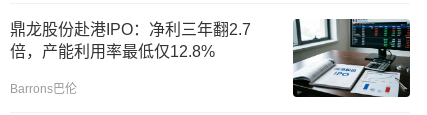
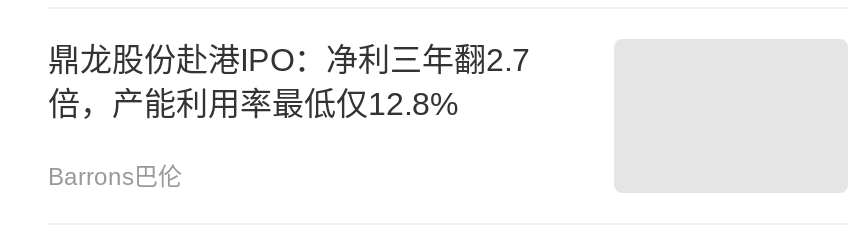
[292,18,411,98] [image] -> none

